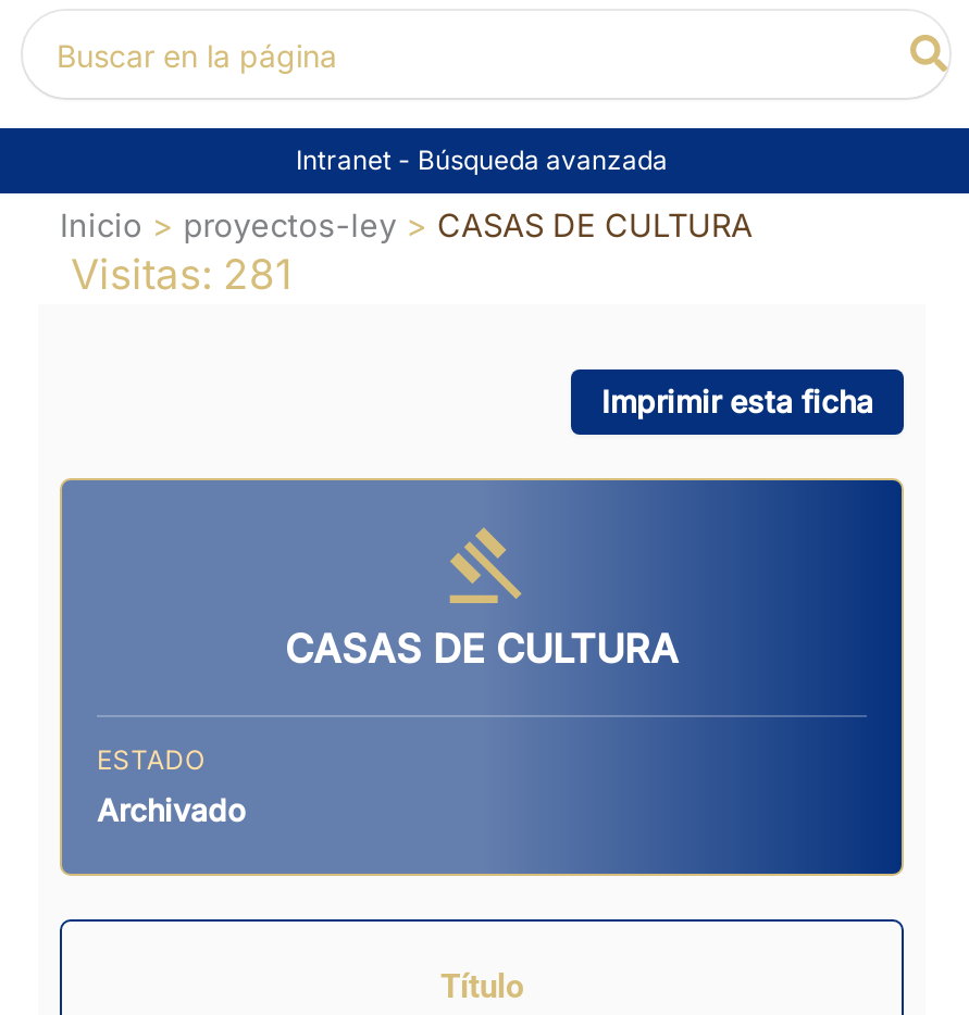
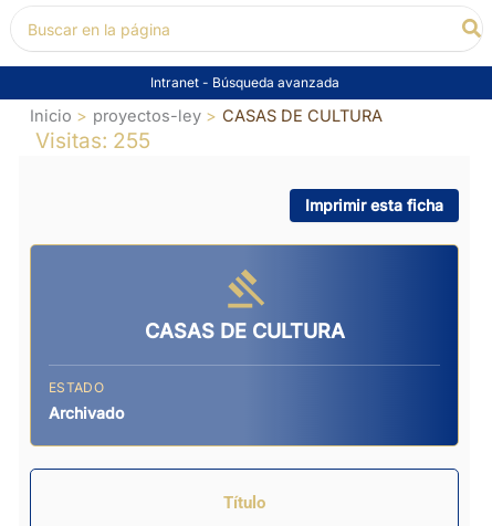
[71,249,293,299] Visitas: 281 -> [35,128,150,153] Visitas: 255

